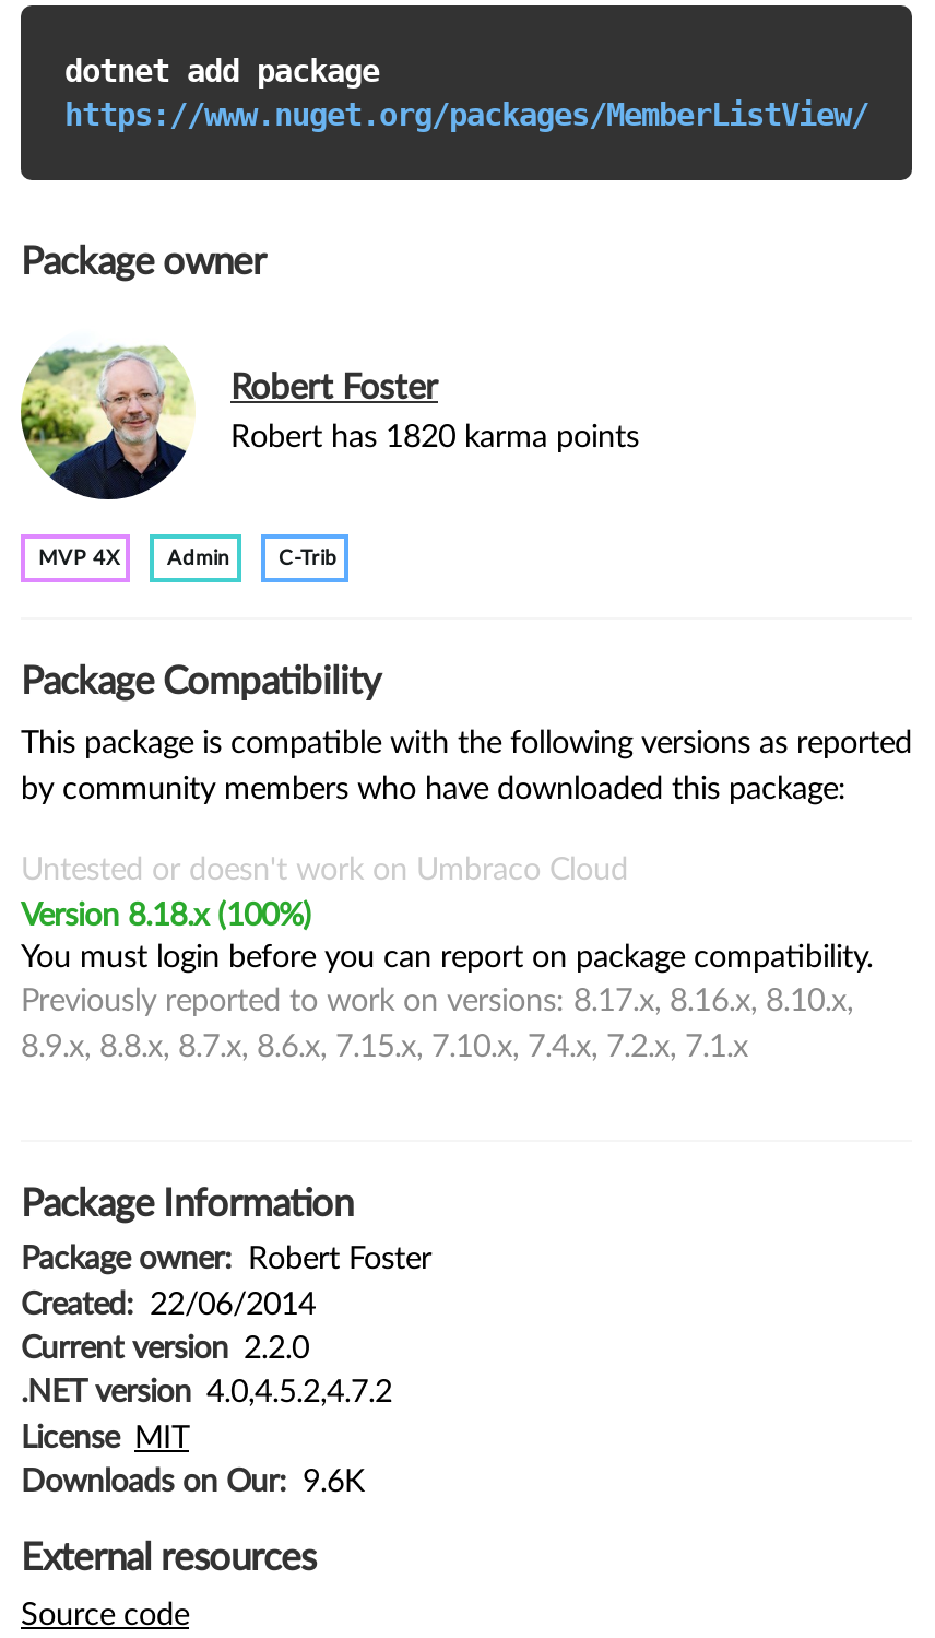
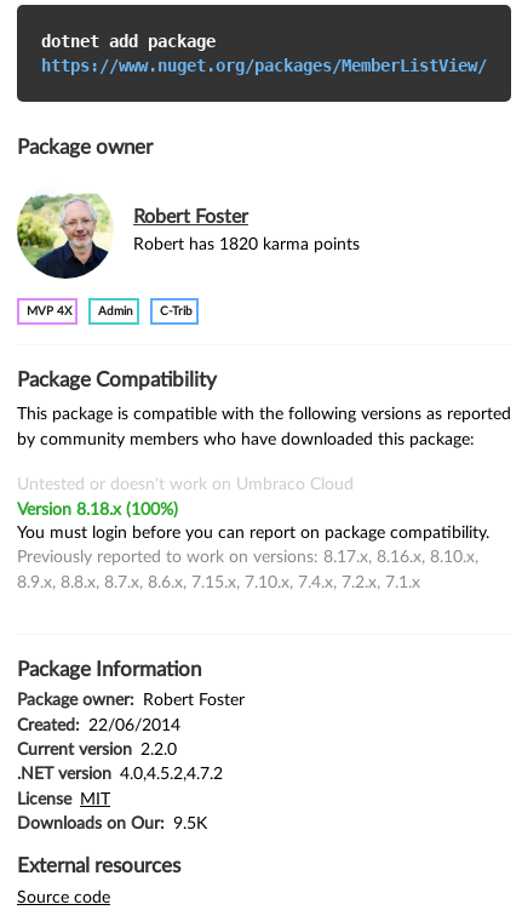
[21,1466,364,1499] Downloads on Our: 9.6K -> [17,815,207,833] Downloads on Our: 9.5K

